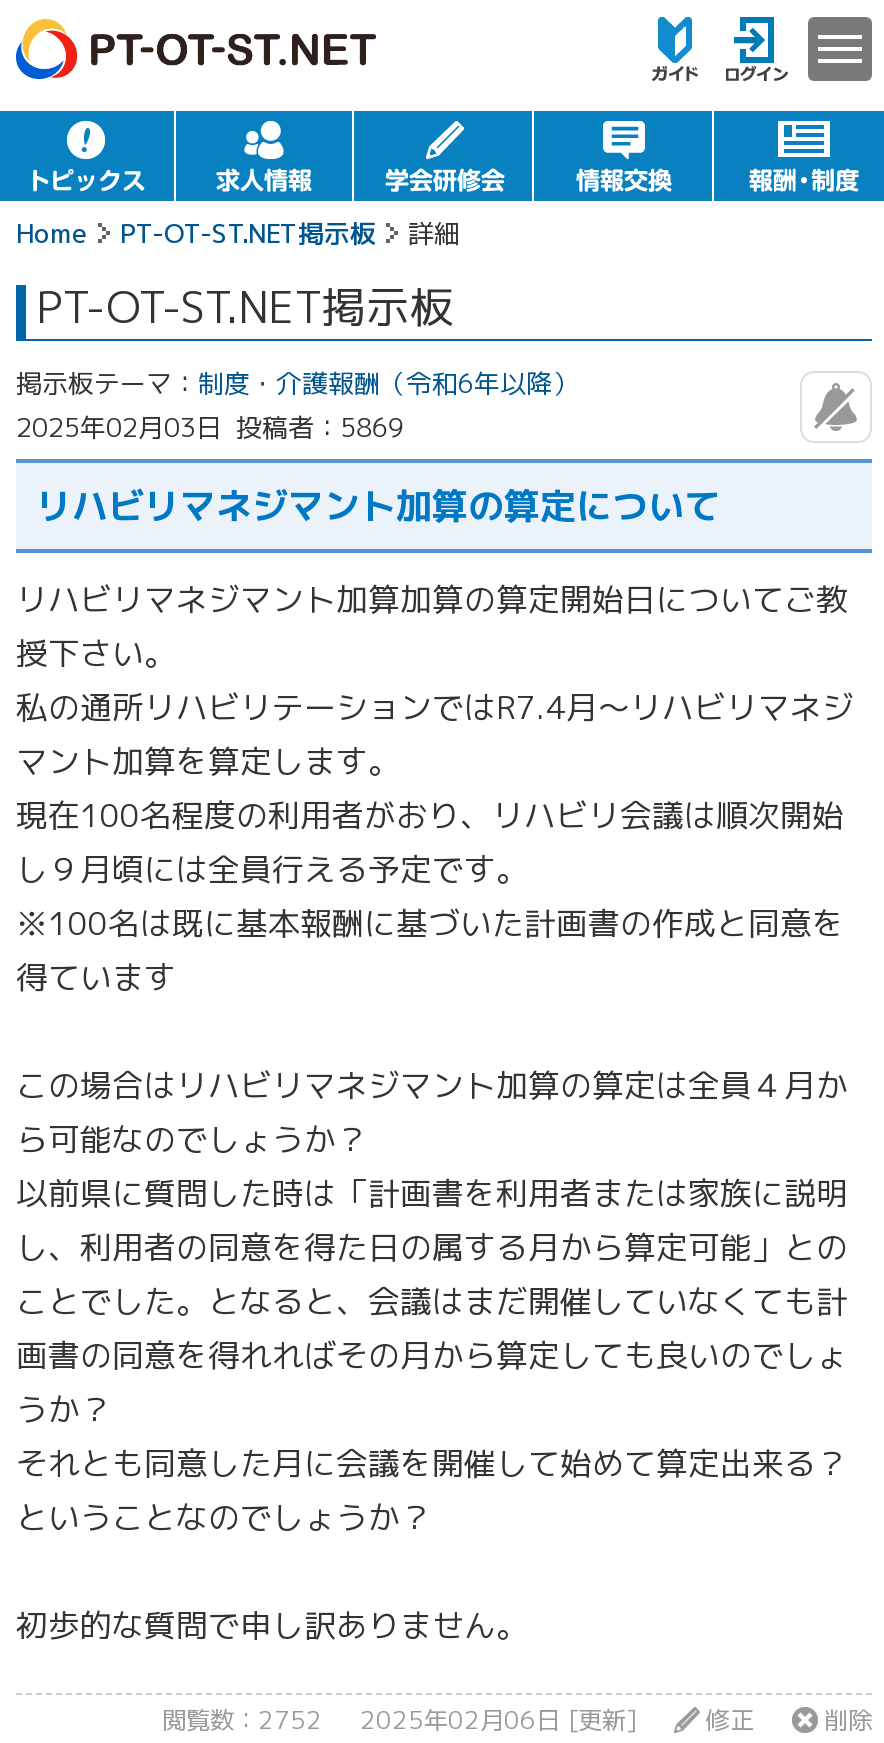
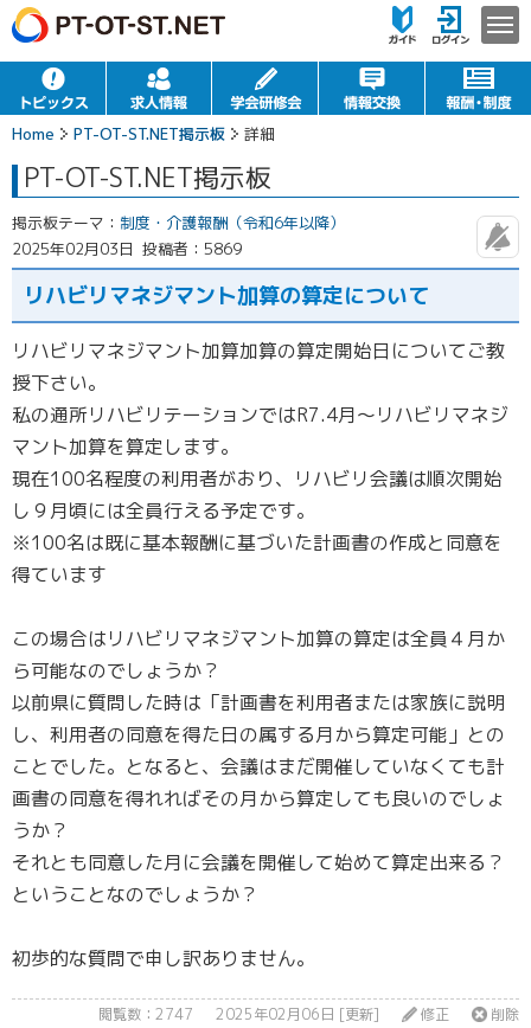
[162,1703,636,1737] 閲覧数：2752 2025年02月06日 [更新] -> [98,1004,379,1024] 閲覧数：2747 2025年02月06日 [更新]

